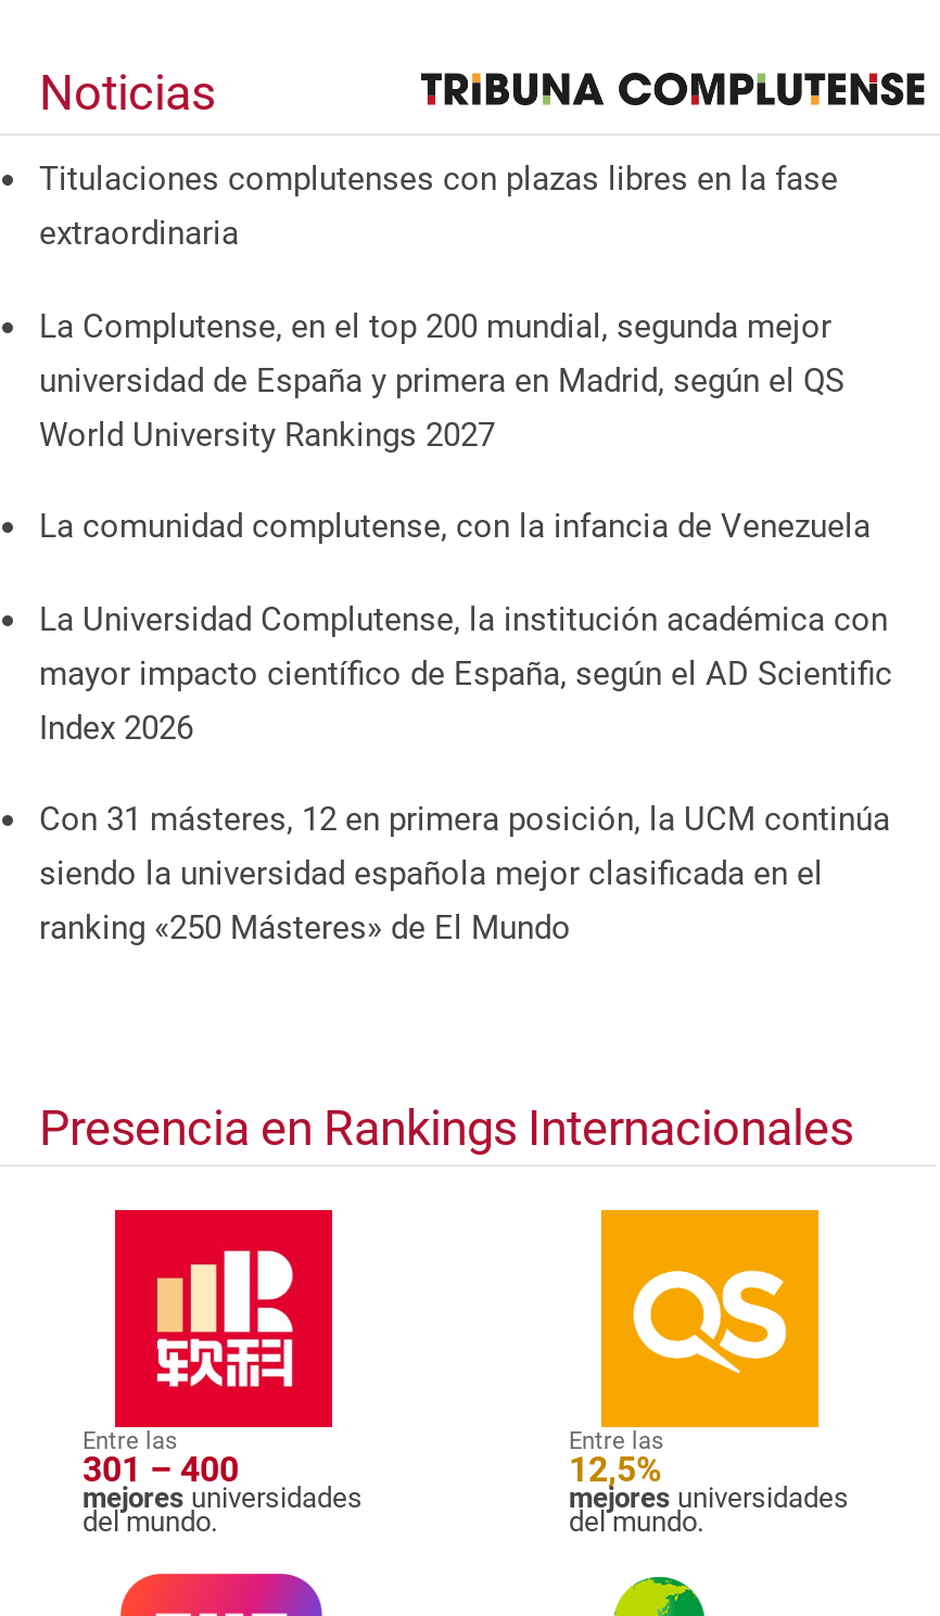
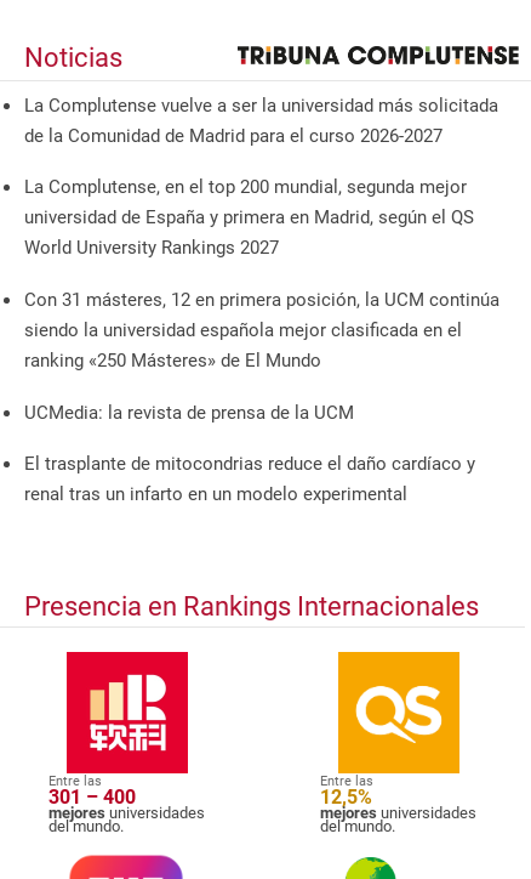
[39,159,838,252] Titulaciones complutenses con plazas libres en la fase | extraordinaria -> [24,94,498,147] La Complutense vuelve a ser la universidad más solicitada | de la Comunidad de Madrid para el curso 2026-2027
[39,507,892,747] La comunidad complutense, con la infancia de Venezuela | La Universidad Complutense, la institución académica con | mayor impacto científico de España, según el AD Scientific | Index 2026 -> none
moved [39,800,890,948] -> [24,289,499,372]: Con 31 másteres, 12 en primera posición, la UCM continúa | siendo la universidad española mejor clasificada en el | ranking «250 Másteres» de El Mundo
none -> [24,401,475,505] UCMedia: la revista de prensa de la UCM | El trasplante de mitocondrias reduce el daño cardíaco y | renal tras un infarto en un modelo experimental

